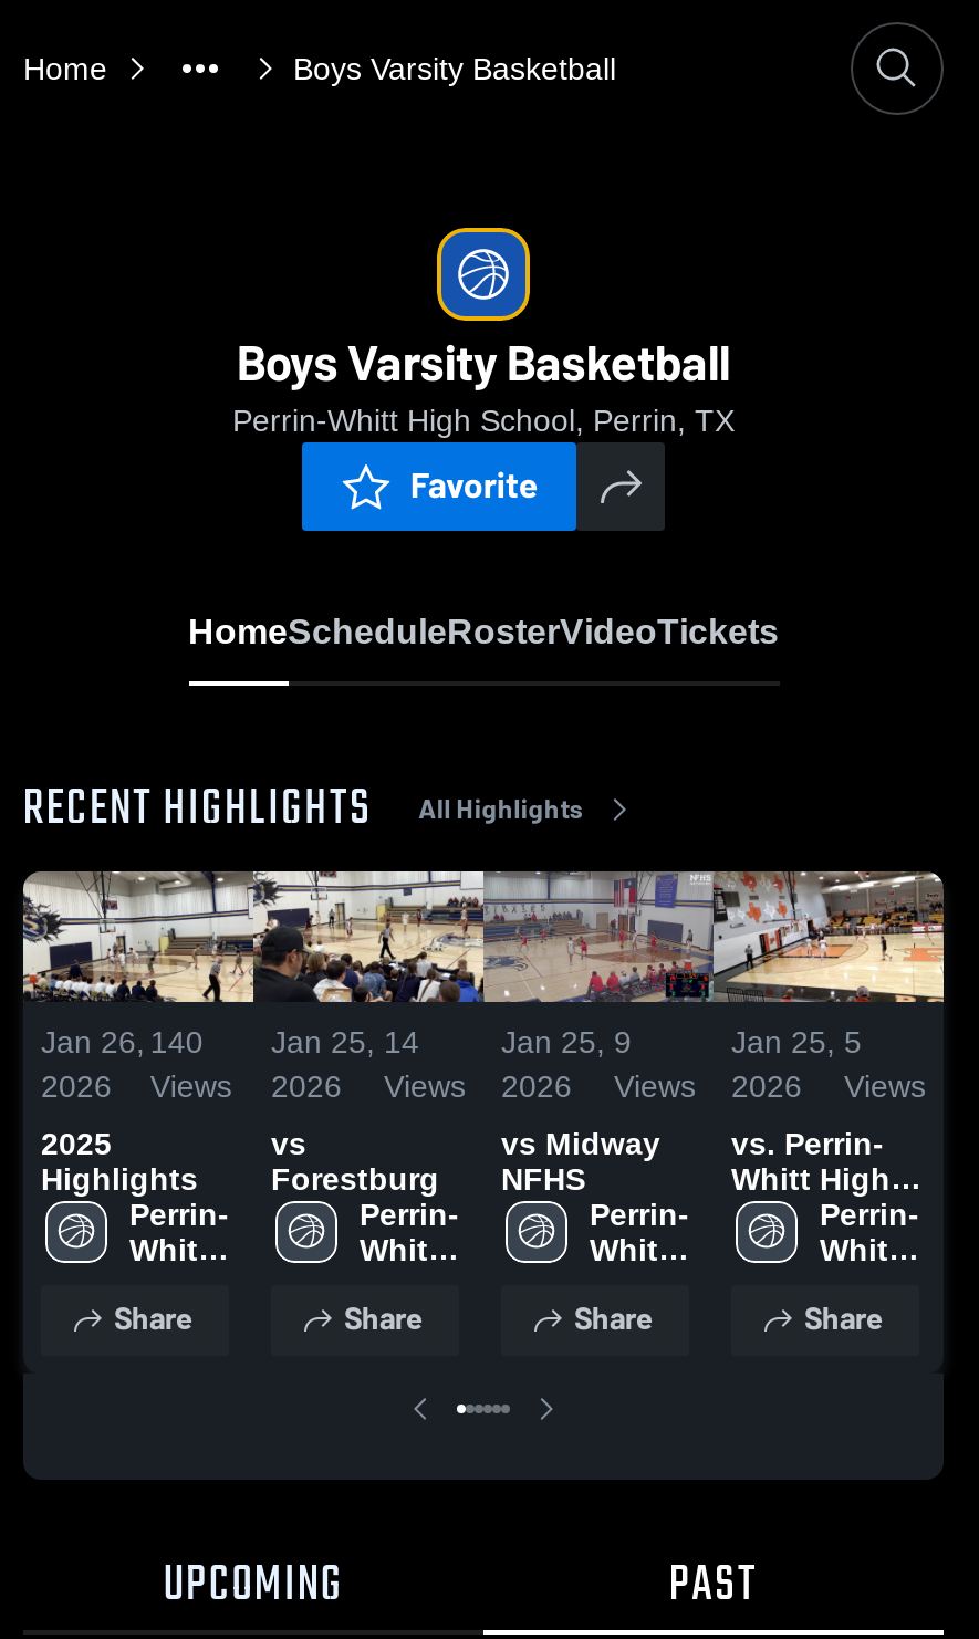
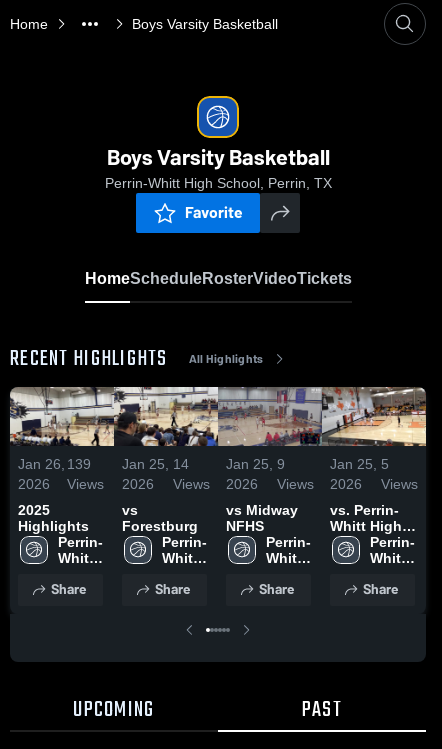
[41,1023,419,1058] Jan 26, 140 Jan 25, 14 -> [18,455,189,471] Jan 26, 139 Jan 25, 14

